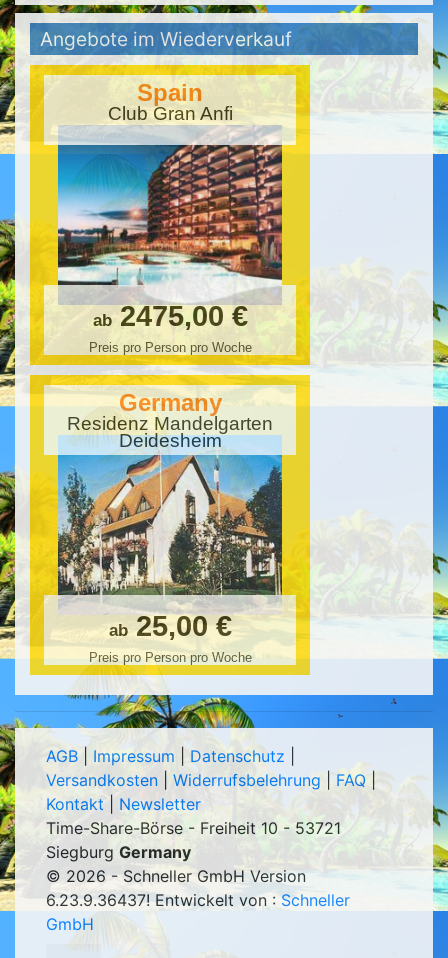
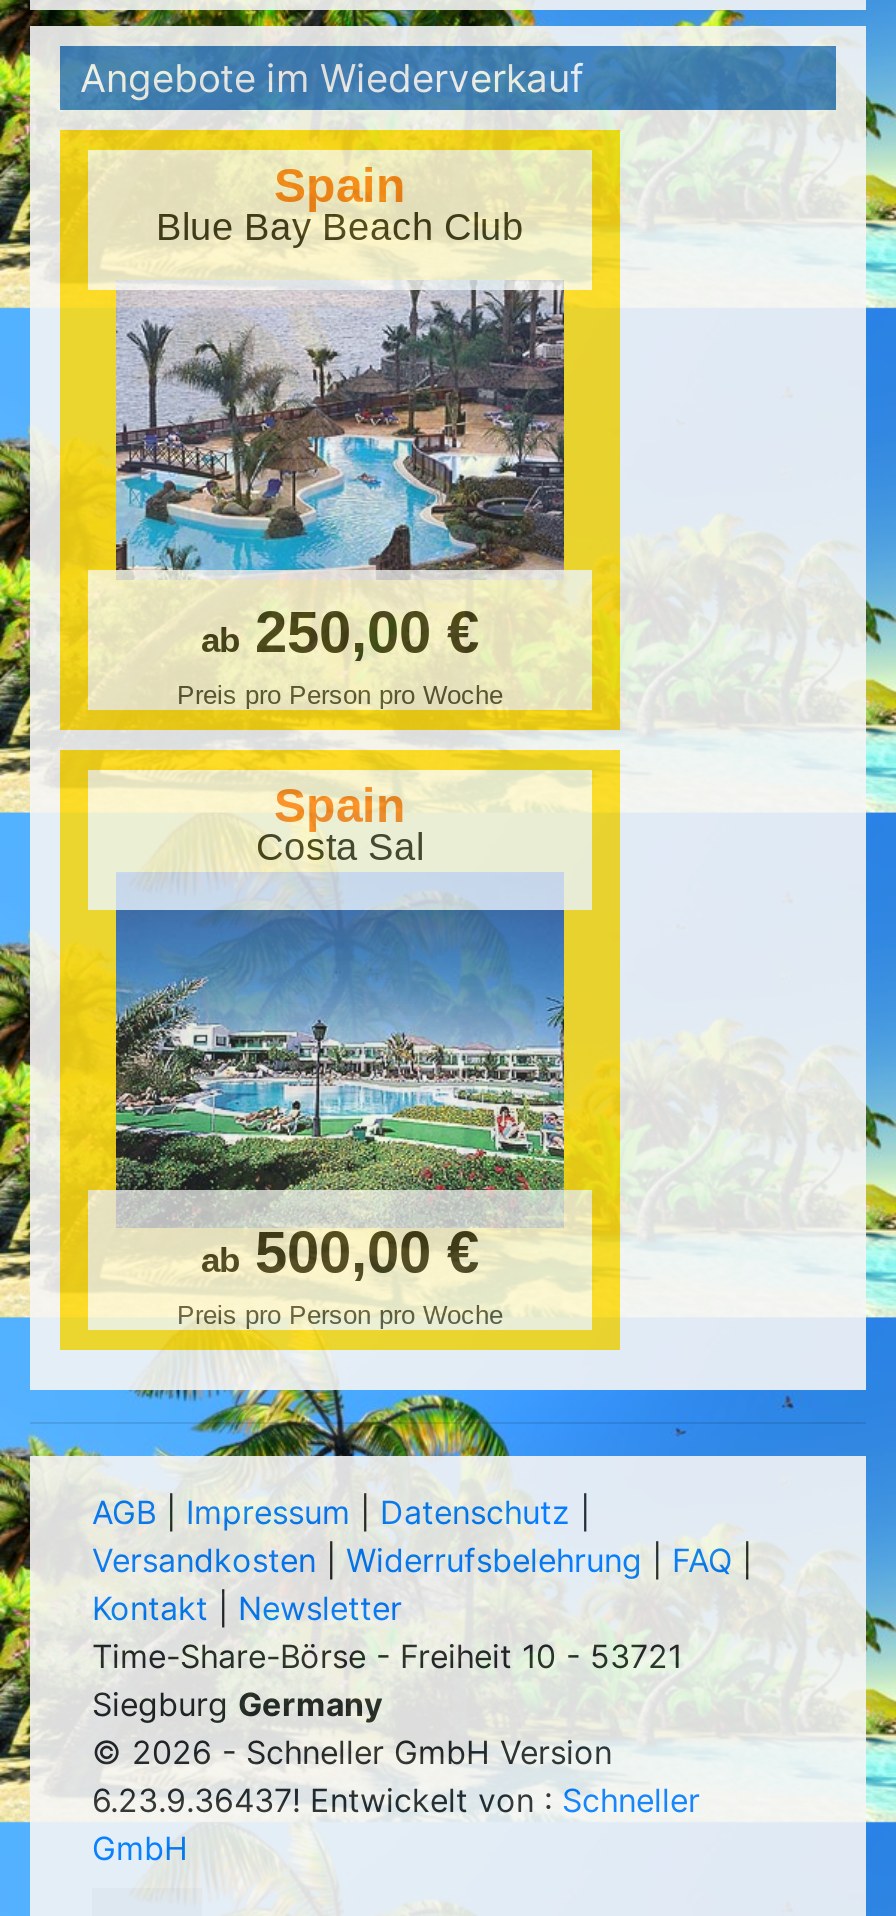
[107,103,232,124] Club Gran Anfi -> [156,206,524,248] Blue Bay Beach Club
[57,126,283,332] [image] | ab 2475,00 € -> [114,252,566,664] [image] | ab 250,00 €
[67,389,273,451] Germany | Residenz Mandelgarten | Deidesheim -> [256,778,424,868] Spain | Costa Sal
[57,454,283,642] [image] | ab 25,00 € -> [114,908,566,1284] [image] | ab 500,00 €

